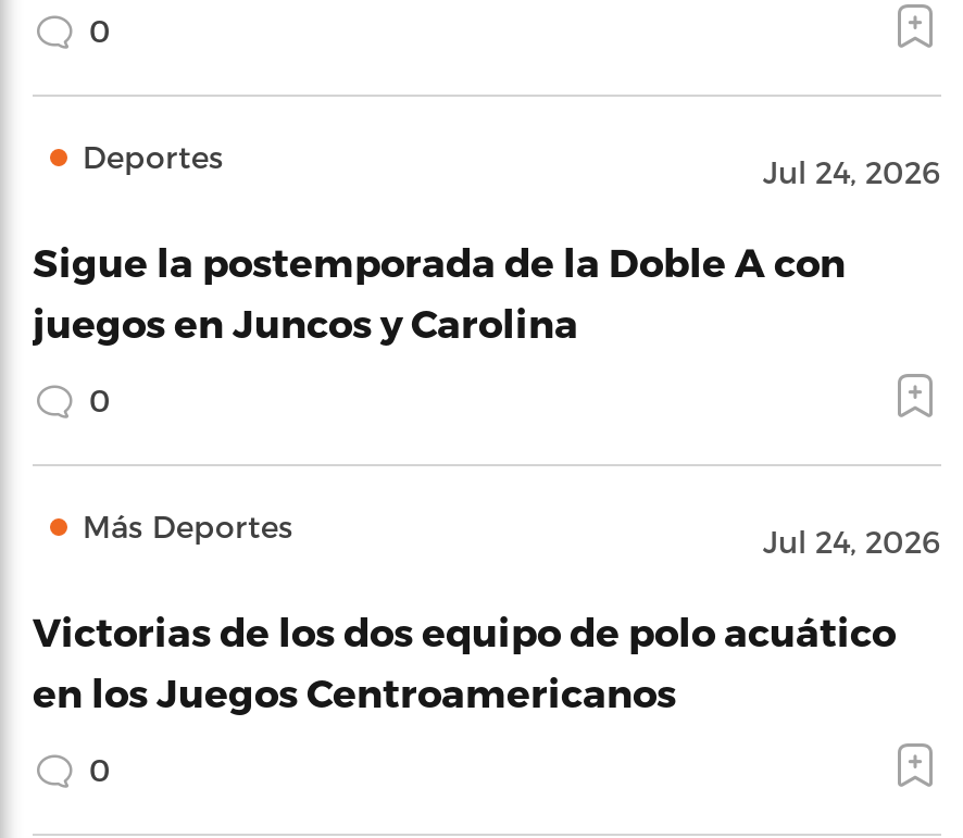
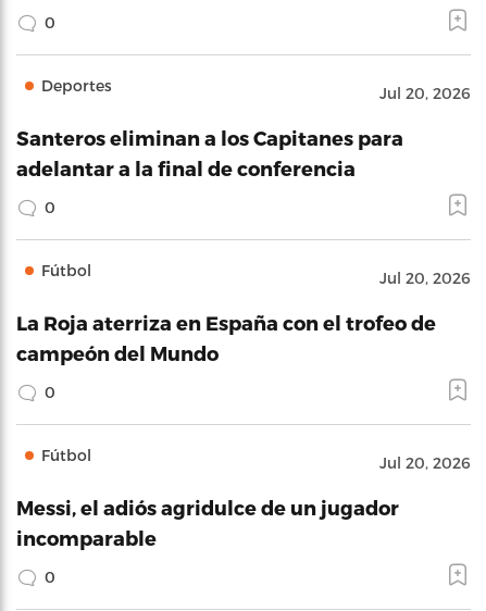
[763,153,941,190] Jul 24, 2026 -> [379,84,471,102] Jul 20, 2026
[33,238,846,345] Sigue la postemporada de la Doble A con | juegos en Juncos y Carolina -> [16,126,403,179] Santeros eliminan a los Capitanes para | adelantar a la final de conferencia
[33,508,941,714] Más Deportes | Jul 24, 2026 | Victorias de los dos equipo de polo acuático | en los Juegos Centroamericanos -> [16,261,471,549] Fútbol | Jul 20, 2026 | La Roja aterriza en España con el trofeo de | campeón del Mundo | 0 | Fútbol | Jul 20, 2026 | Messi, el adiós agridulce de un jugador | incomparable

